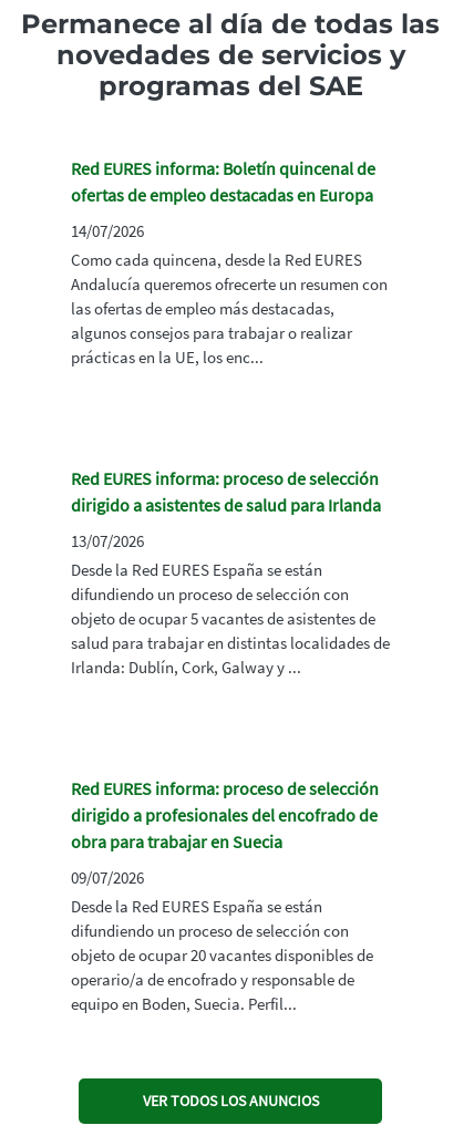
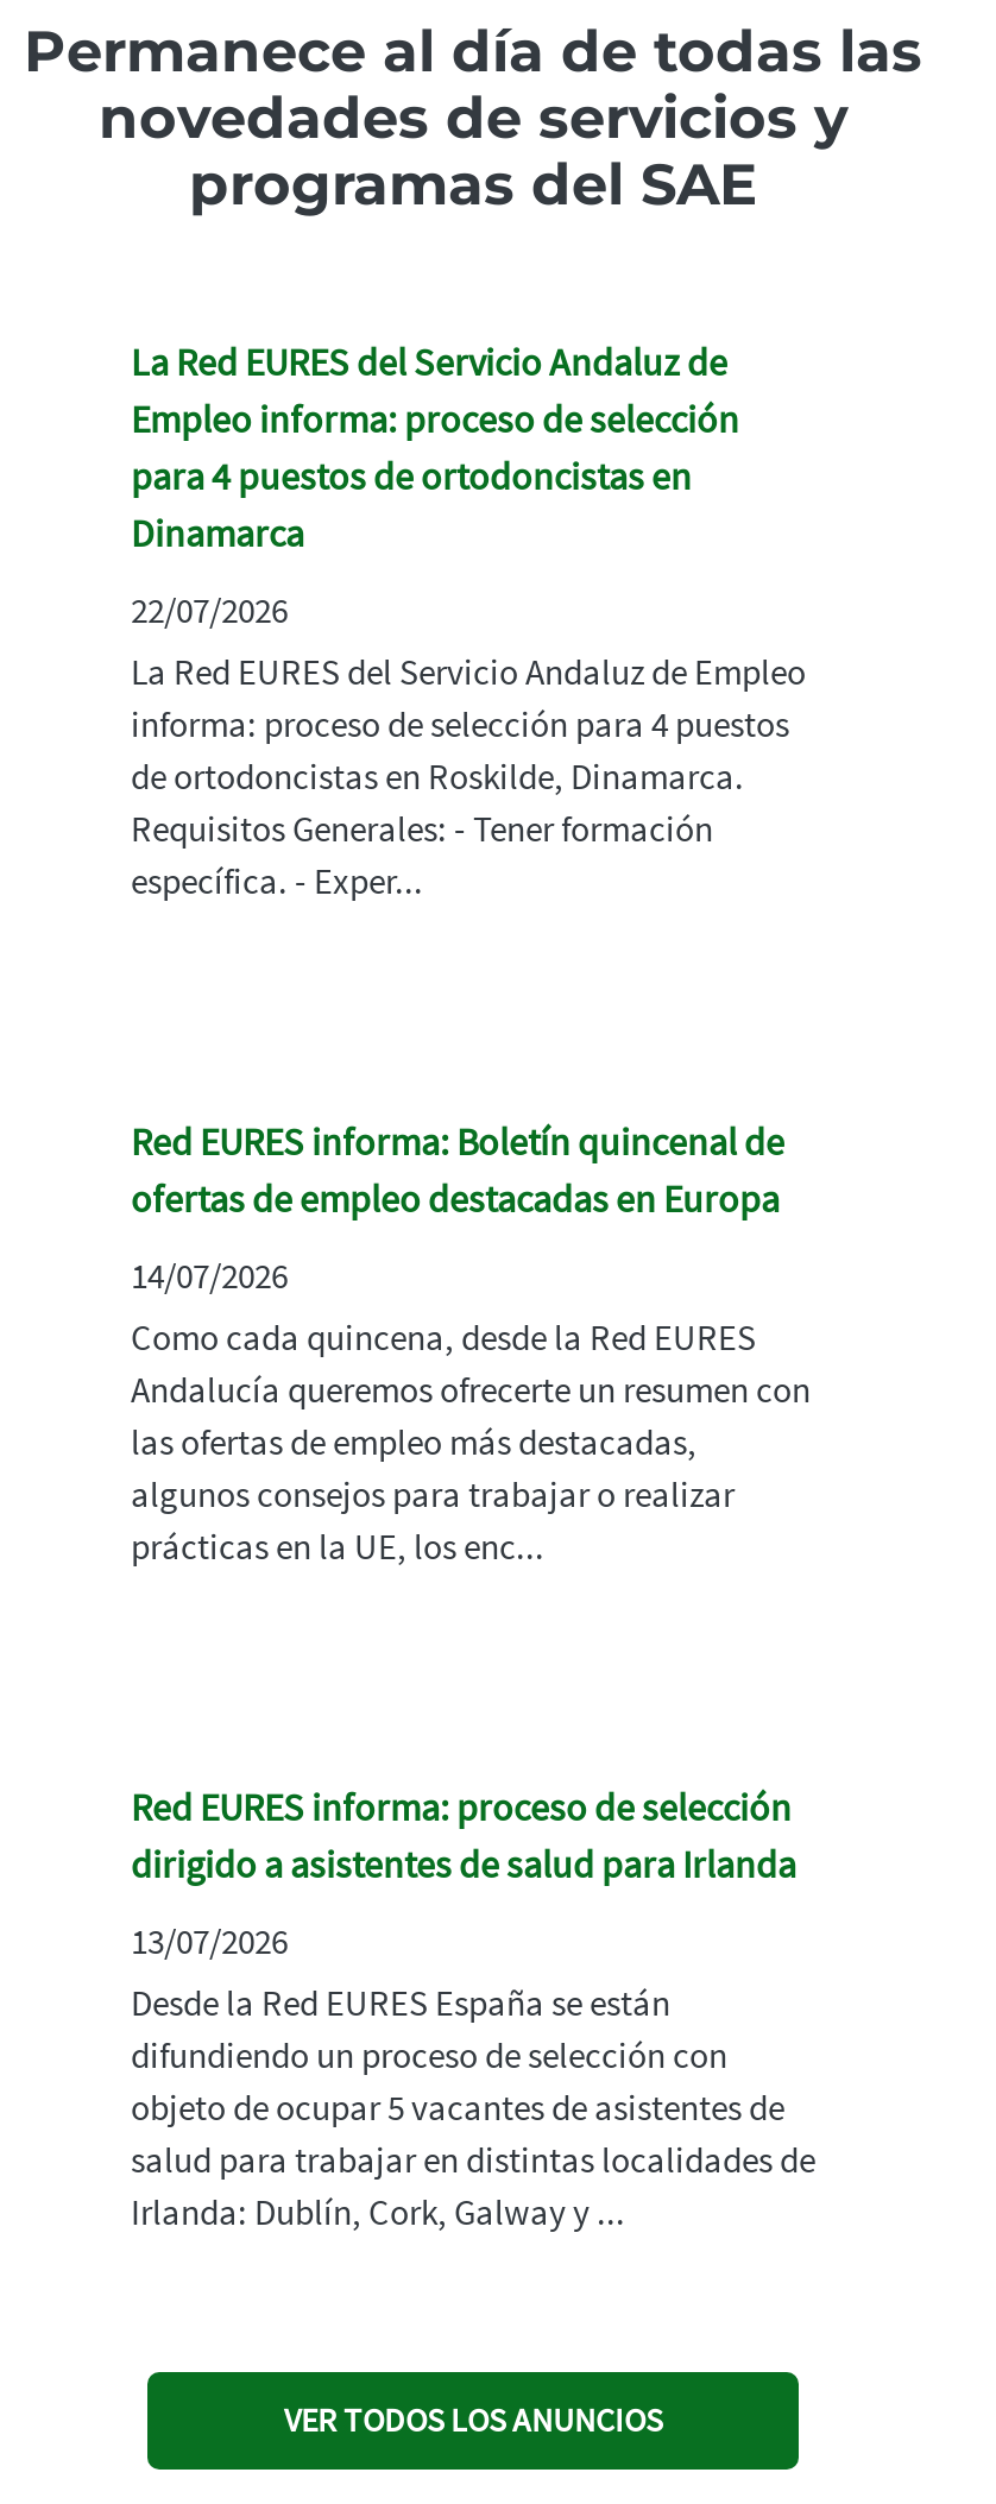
none -> [131,338,806,903] La Red EURES del Servicio Andaluz de | Empleo informa: proceso de selección | para 4 puestos de ortodoncistas en | Dinamarca | 22/07/2026 | La Red EURES del Servicio Andaluz de Empleo | informa: proceso de selección para 4 puestos | de ortodoncistas en Roskilde, Dinamarca. | Requisitos Generales: - Tener formación | específica. - Exper...
moved [71,157,390,678] -> [131,1117,815,2234]: Red EURES informa: Boletín quincenal de | ofertas de empleo destacadas en Europa | 14/07/2026 | ... | salud para trabajar en distintas localidades de | Irlanda: Dublín, Cork, Galway y ...
[71,777,379,1014] Red EURES informa: proceso de selección | dirigido a profesionales del encofrado de | obra para trabajar en Suecia | 09/07/2026 | Desde la Red EURES España se están | difundiendo un proceso de selección con | objeto de ocupar 20 vacantes disponibles de | operario/a de encofrado y responsable de | equipo en Boden, Suecia. Perfil... -> none

